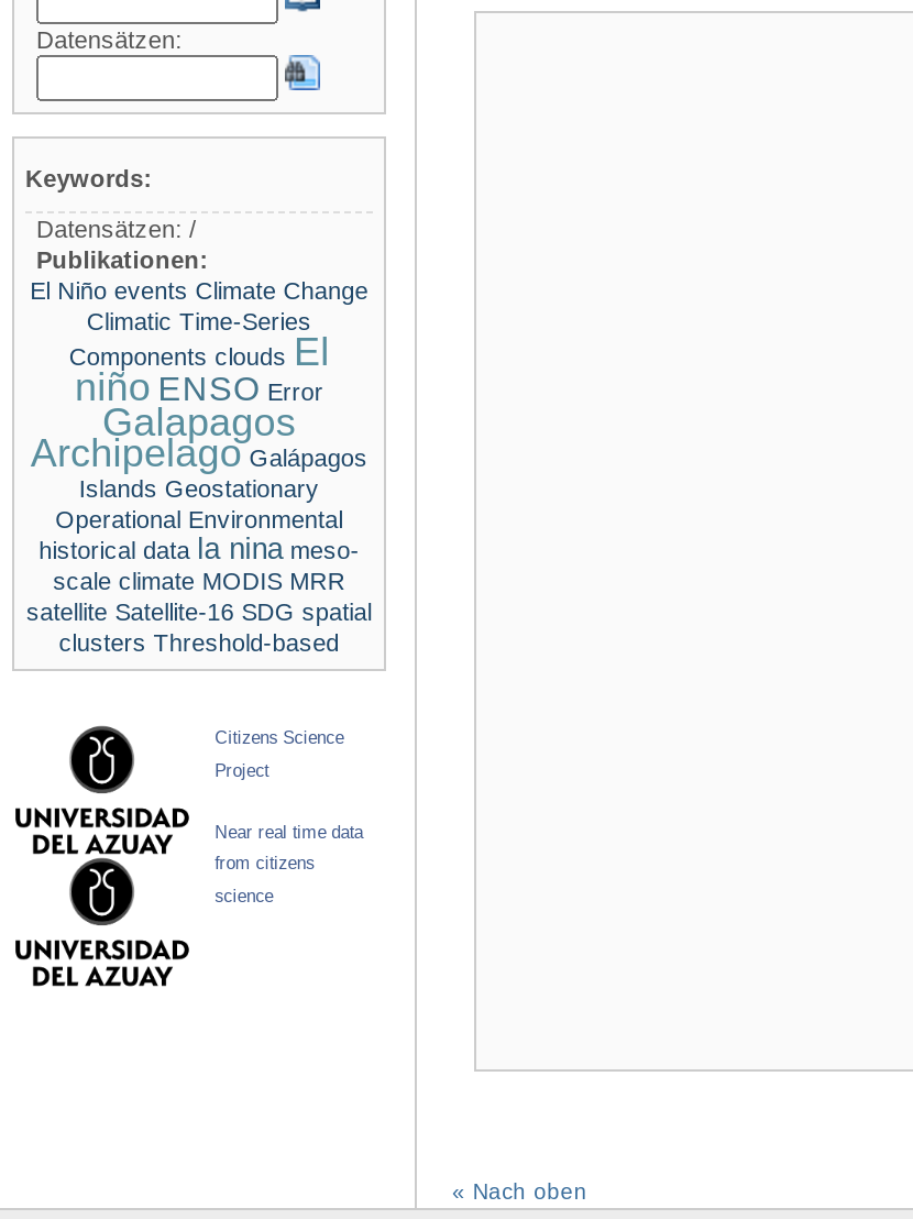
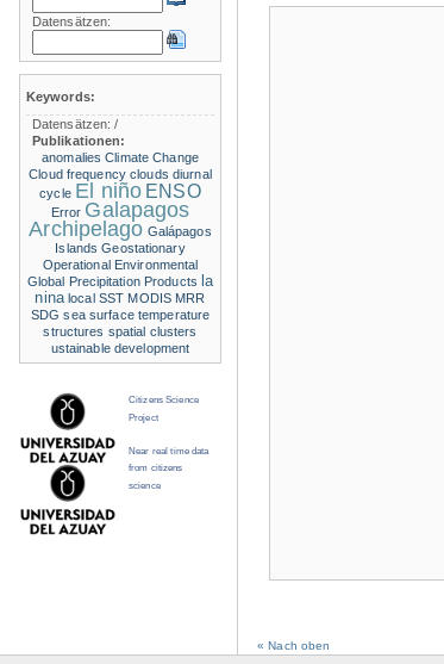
[30,278,368,445] El Niño events Climate Change | Climatic Time-Series | Components clouds El | niño ENSO Error | Galapagos -> [29,150,212,222] anomalies Climate Change | Cloud frequency clouds diurnal | cycle El niño ENSO | Error Galapagos
[26,533,372,656] historical data la nina meso- | scale climate MODIS MRR | satellite Satellite-16 SDG spatial | clusters Threshold-based -> [27,272,214,355] Global Precipitation Products la | nina local SST MODIS MRR | SDG sea surface temperature | structures spatial clusters | ustainable development

